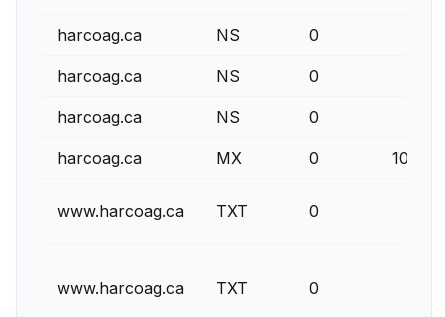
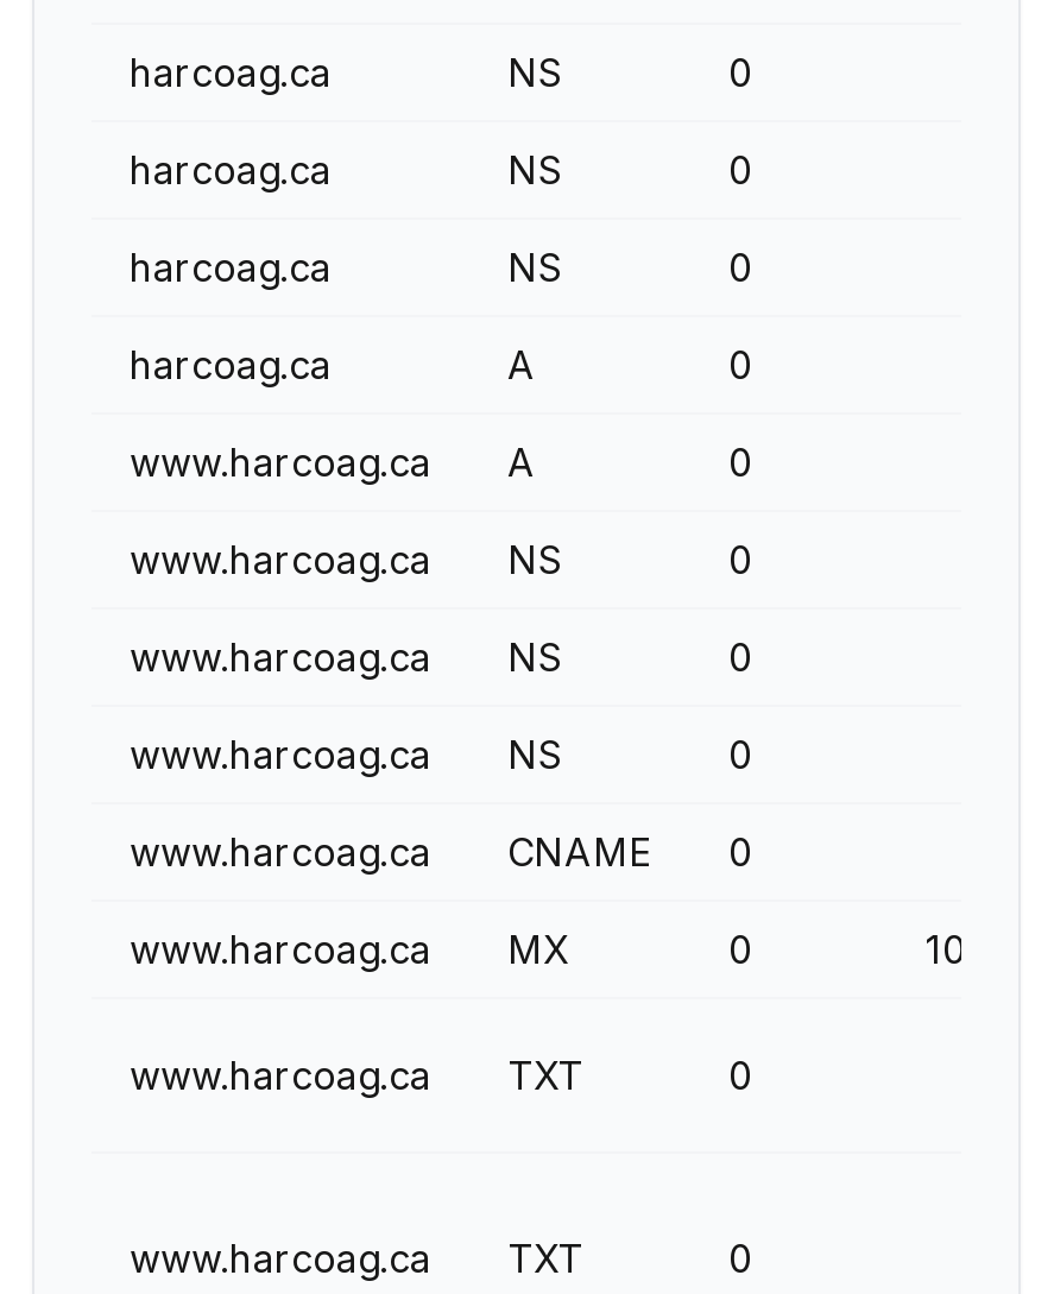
none -> [130,341,752,973] A | 0 | www.harcoag.ca | A | 0 | www.harcoag.ca | NS | 0 | www.harcoag.ca | NS | 0 | www.harcoag.ca | NS | 0 | www.harcoag.ca | CNAME | 0 | www.harcoag.ca

